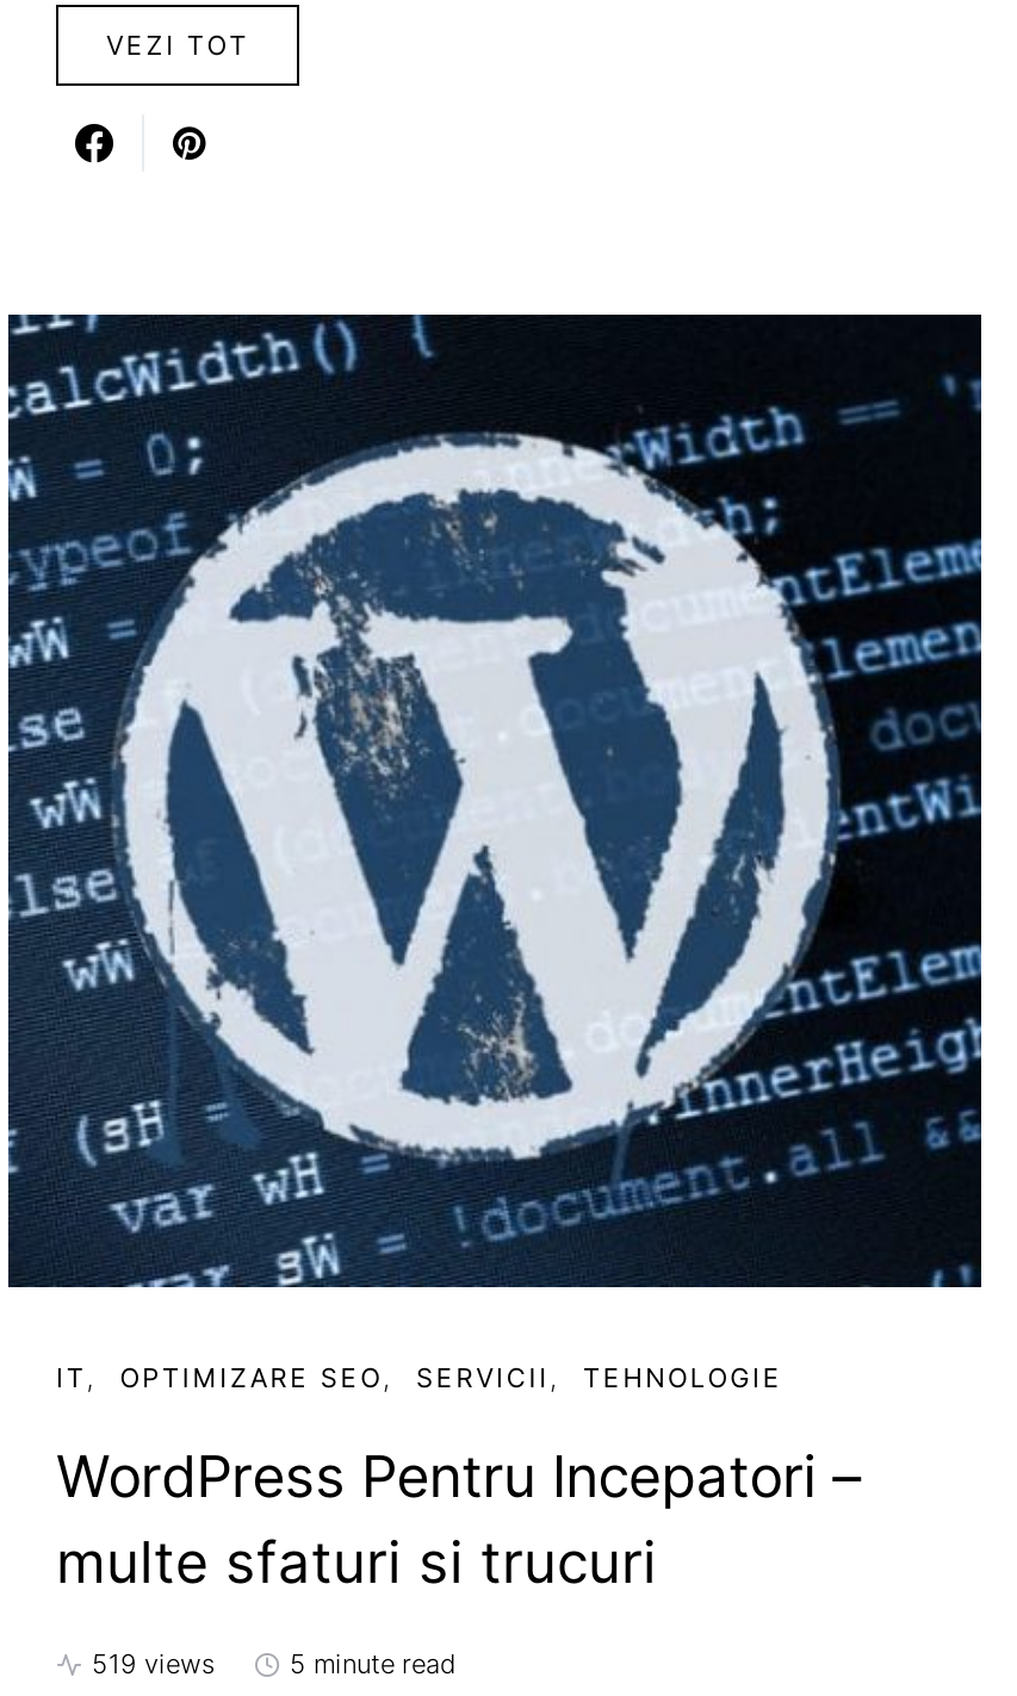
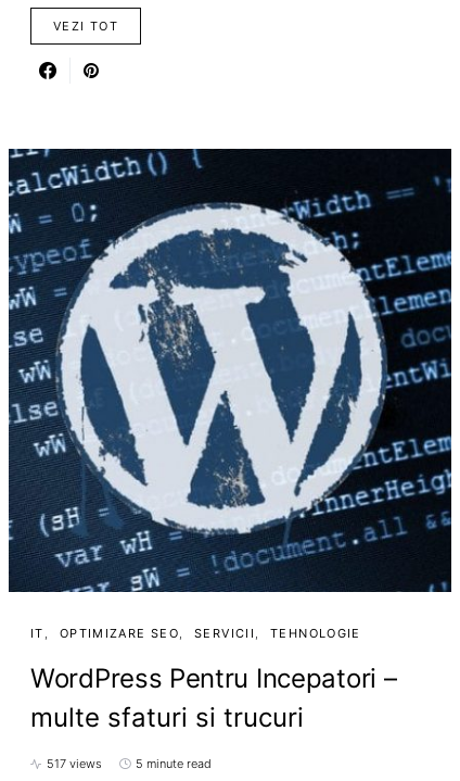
[92,1648,216,1681] 519 views -> [47,756,102,771] 517 views

